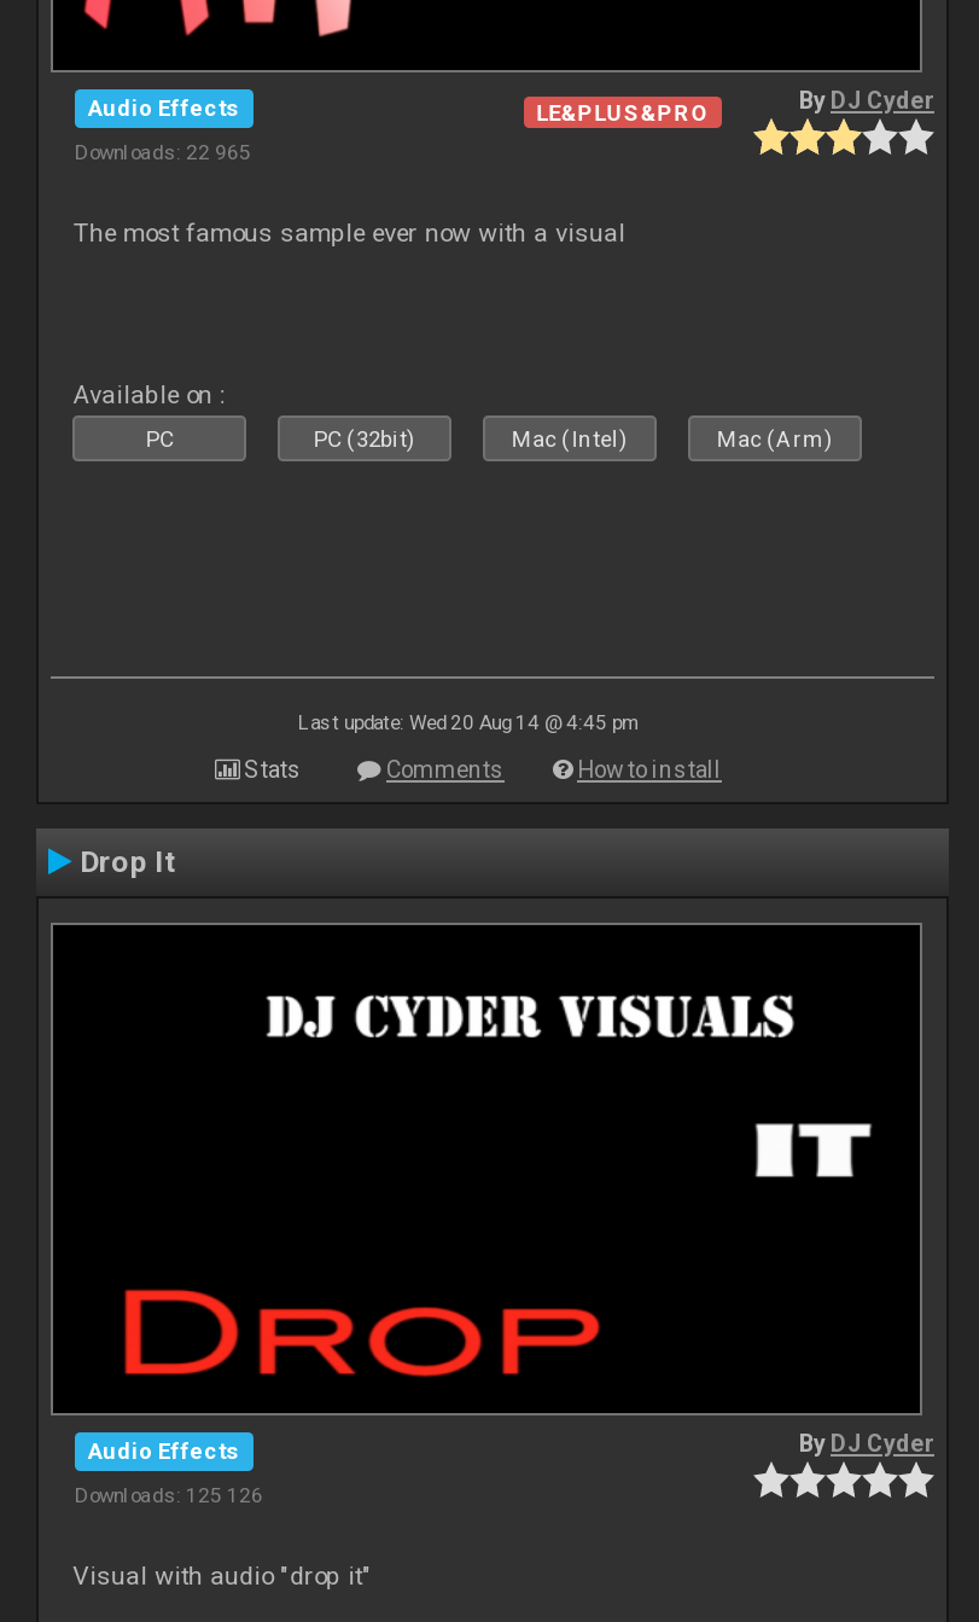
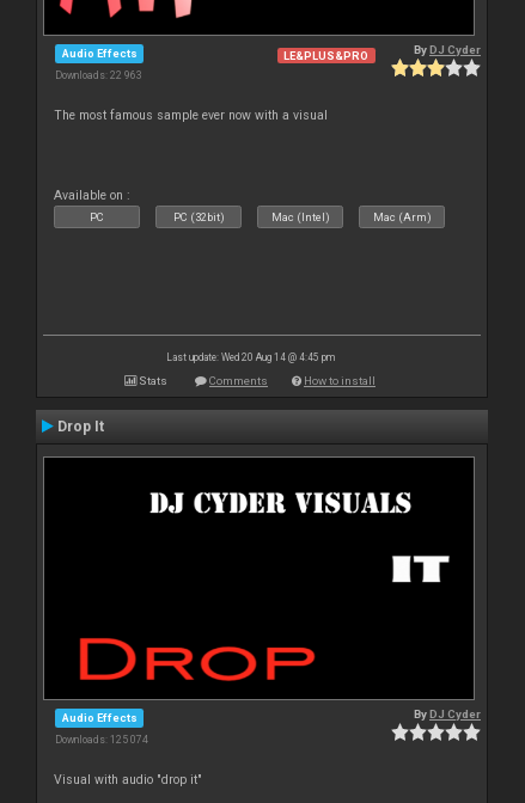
[75,139,251,164] Downloads: 22 965 -> [55,69,142,81] Downloads: 22 963
[75,1482,263,1507] Downloads: 125 126 -> [55,733,148,745] Downloads: 125 074

